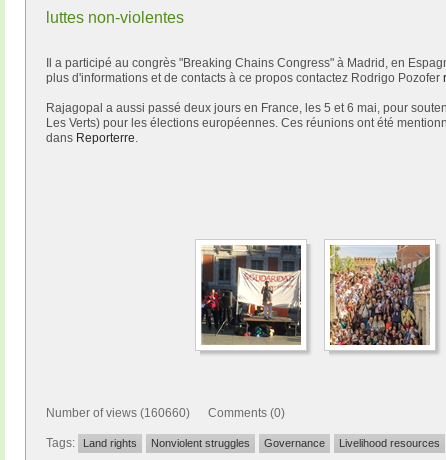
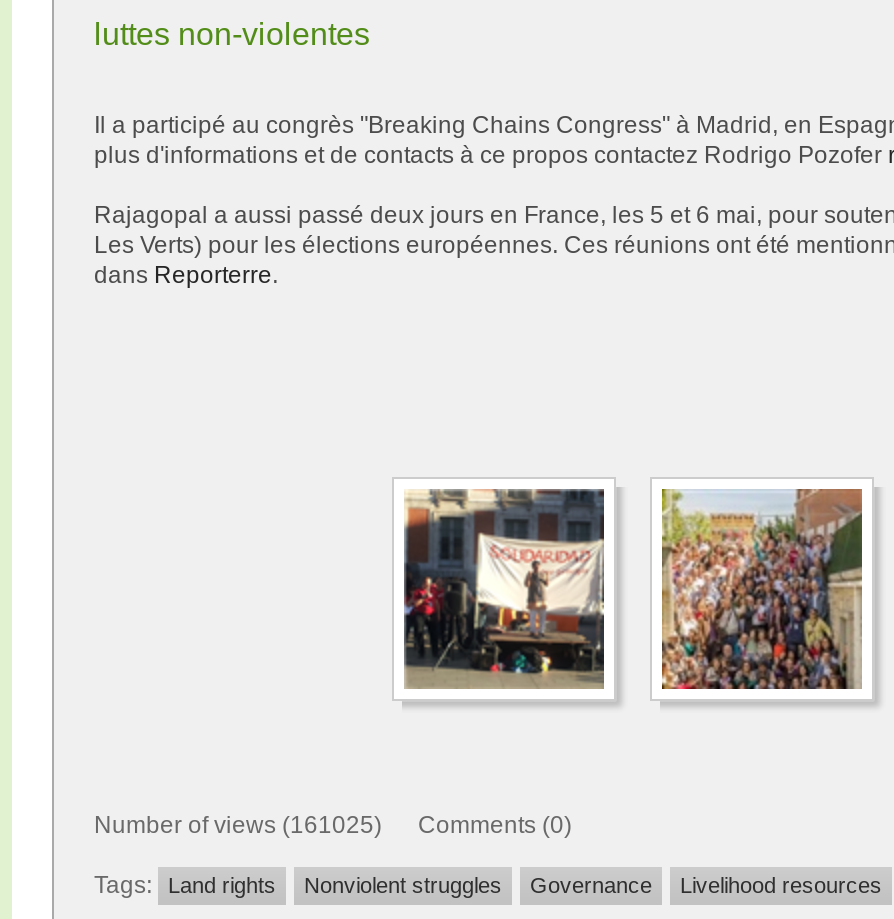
[46,406,285,420] Number of views (160660) Comments (0) -> [94,811,572,839] Number of views (161025) Comments (0)

